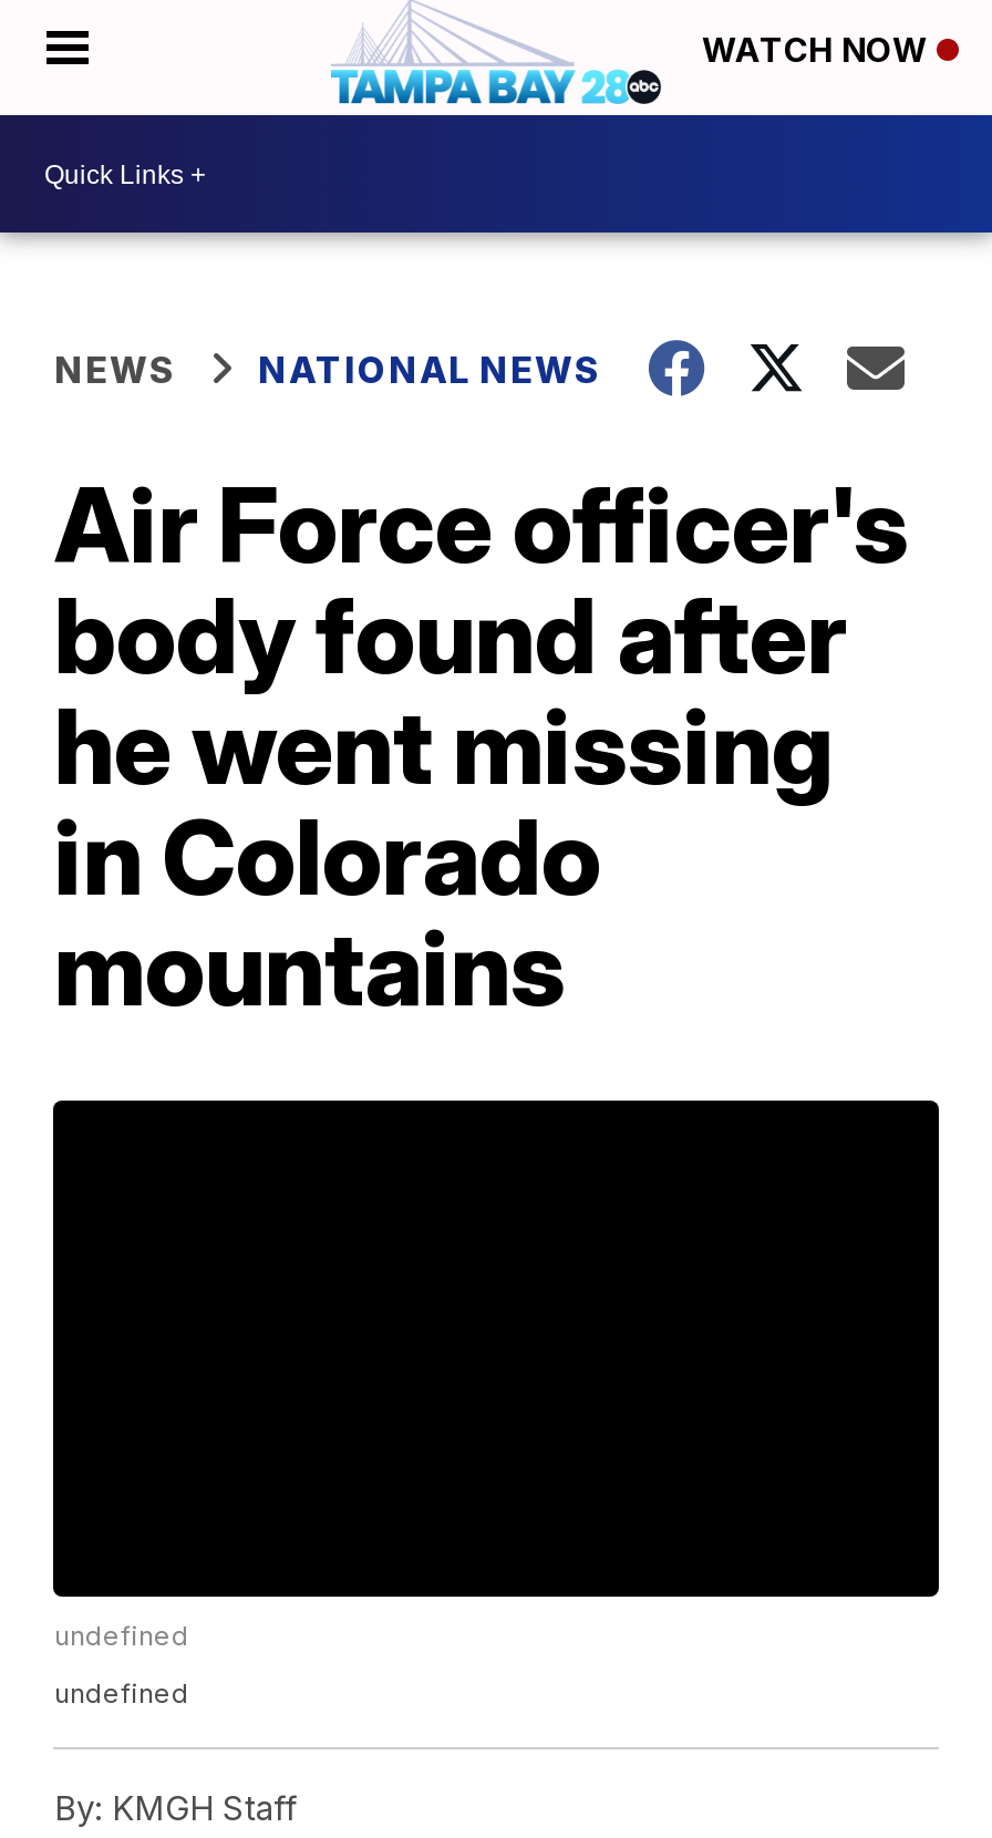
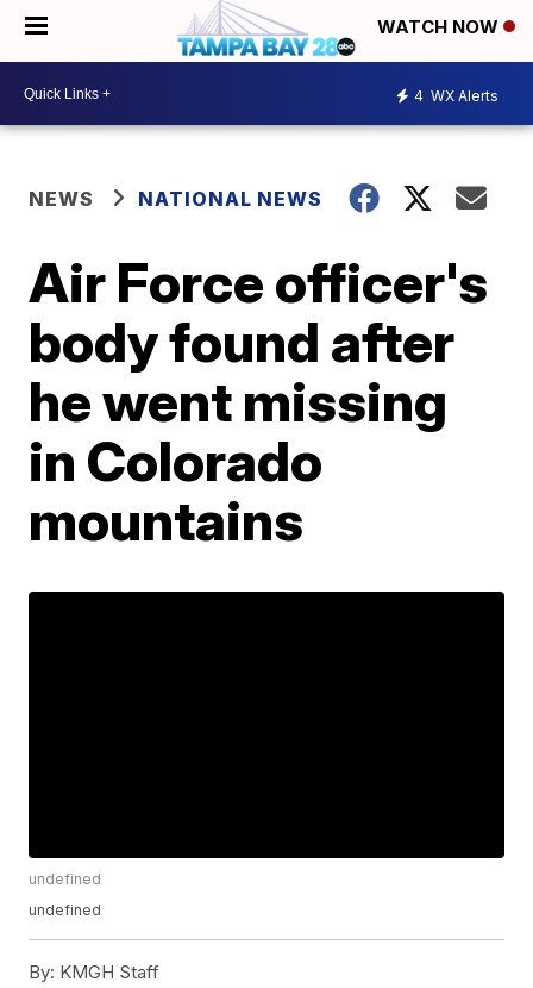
none -> [414,86,498,104] 4 WX Alerts

